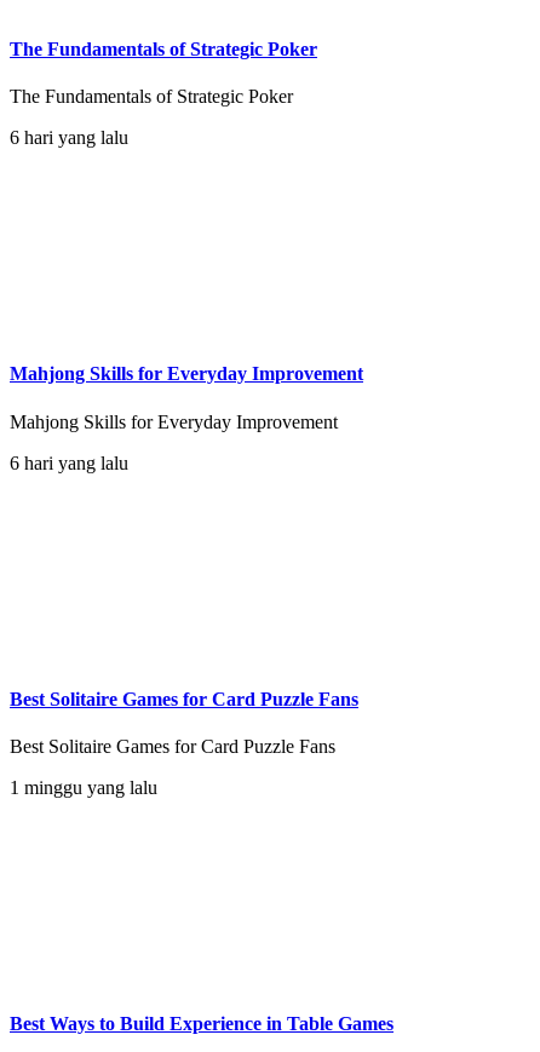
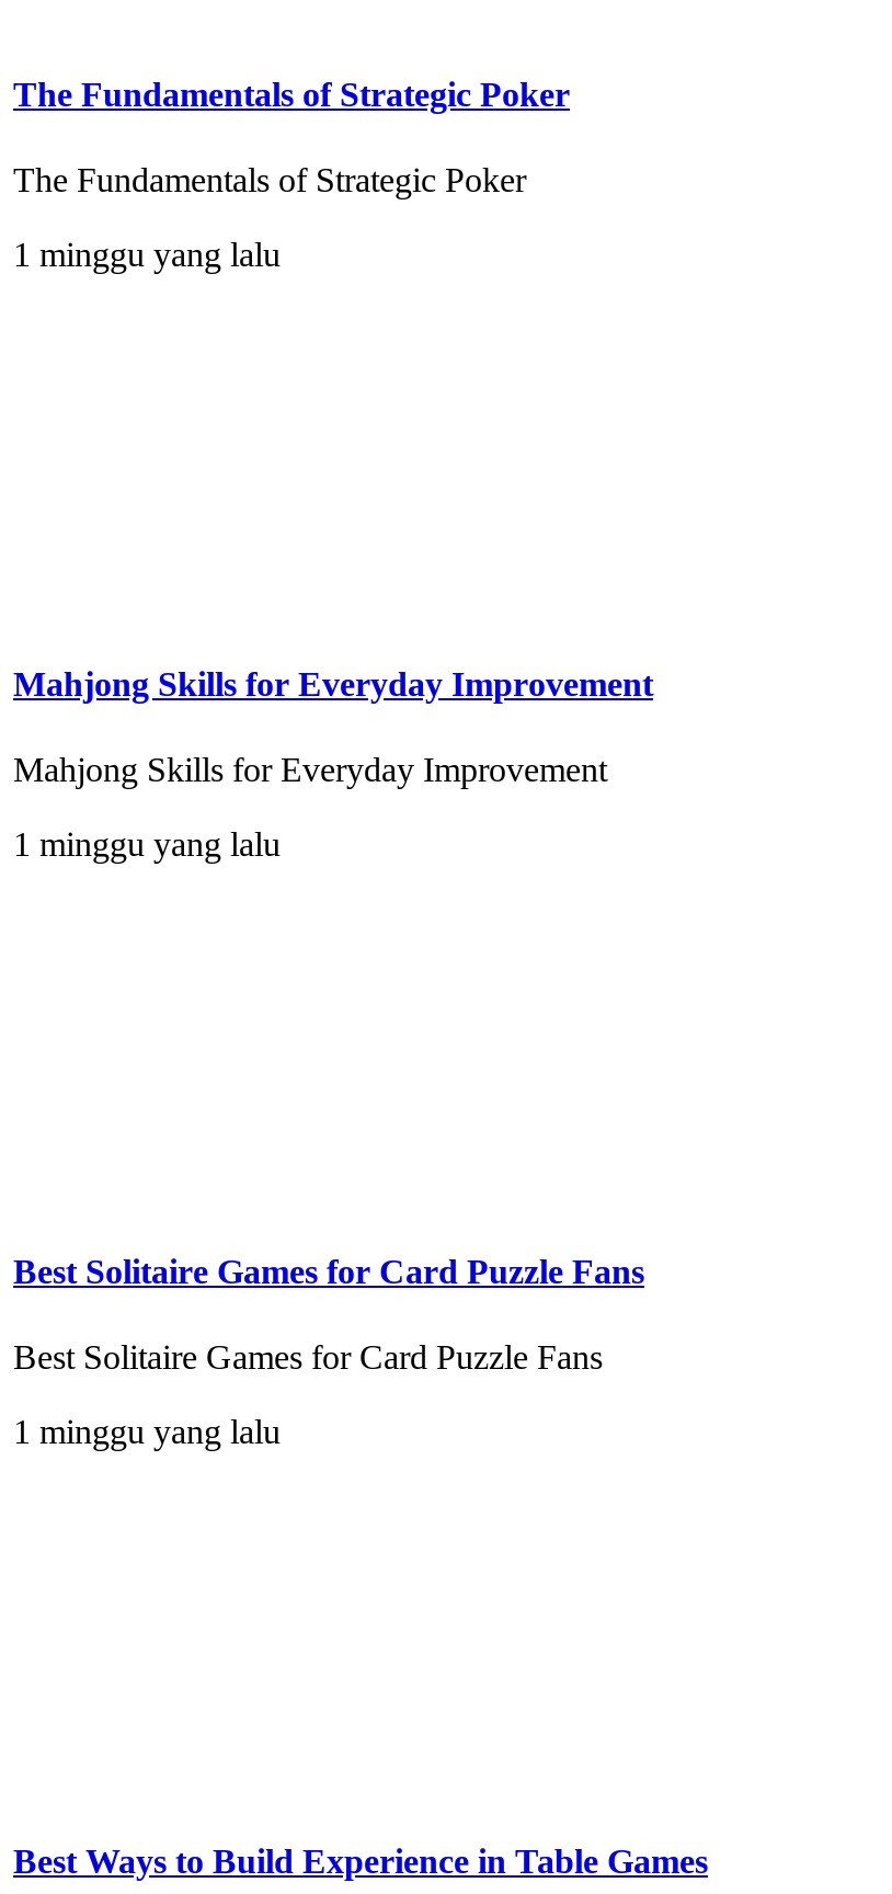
[10,127,128,148] 6 hari yang lalu -> [13,236,281,273] 1 minggu yang lalu
[10,452,128,473] 6 hari yang lalu -> [13,824,281,862] 1 minggu yang lalu

